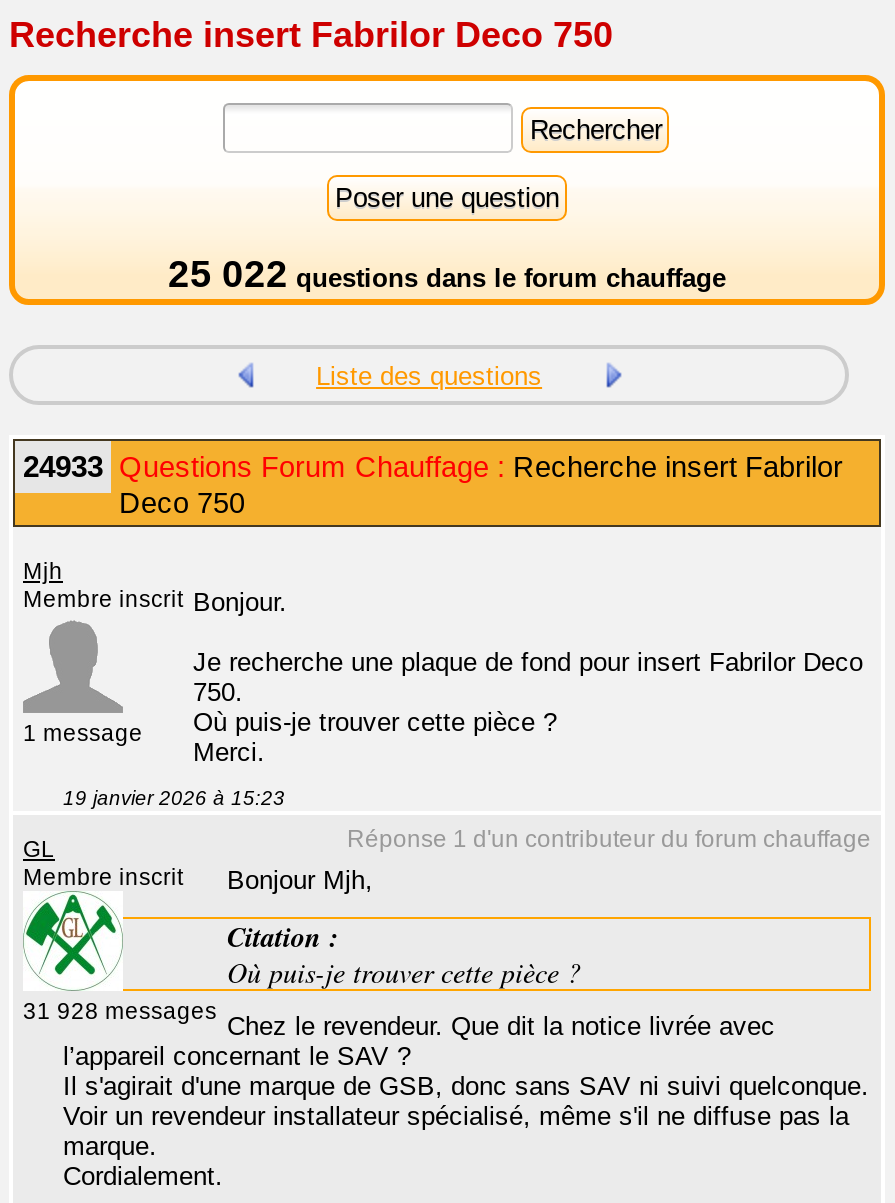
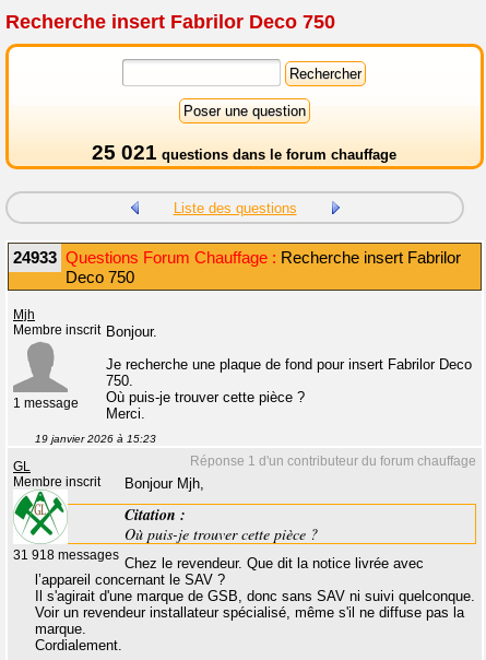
[168,253,726,295] 25 022 questions dans le forum chauffage -> [92,141,397,164] 25 021 questions dans le forum chauffage
[23,999,217,1023] 31 928 messages -> [13,549,119,562] 31 918 messages

